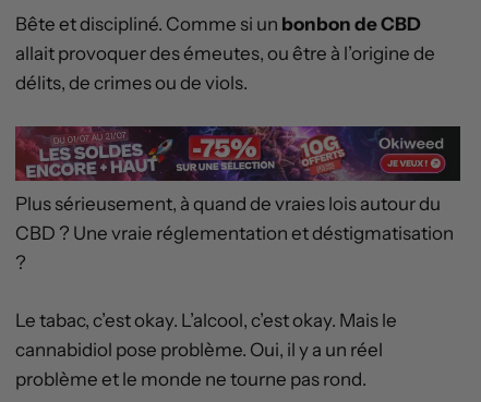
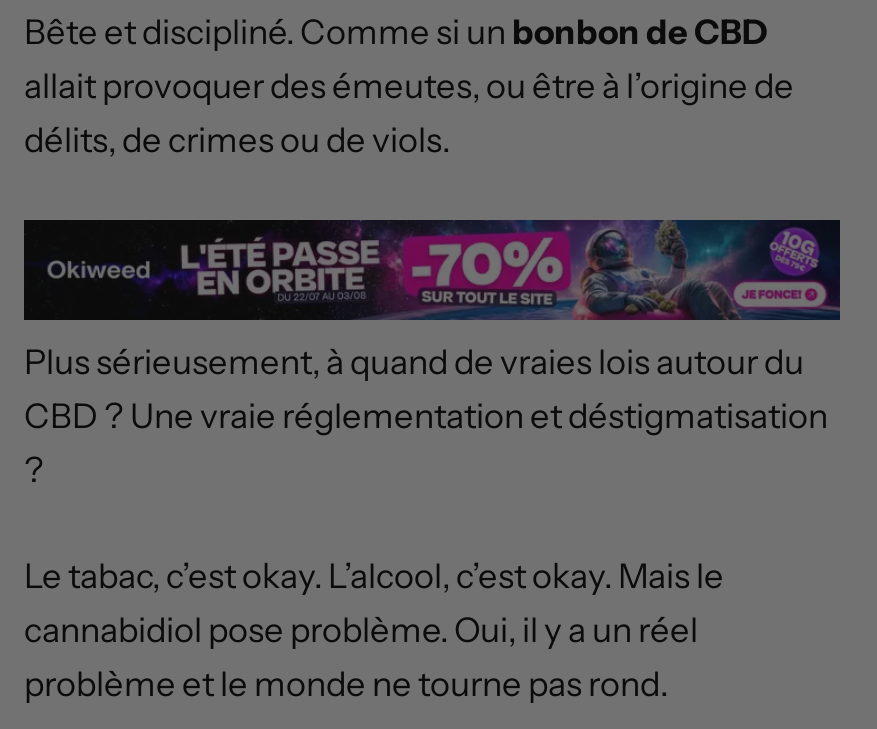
[14,125,461,182] [image] -> [22,218,842,322] [image]

